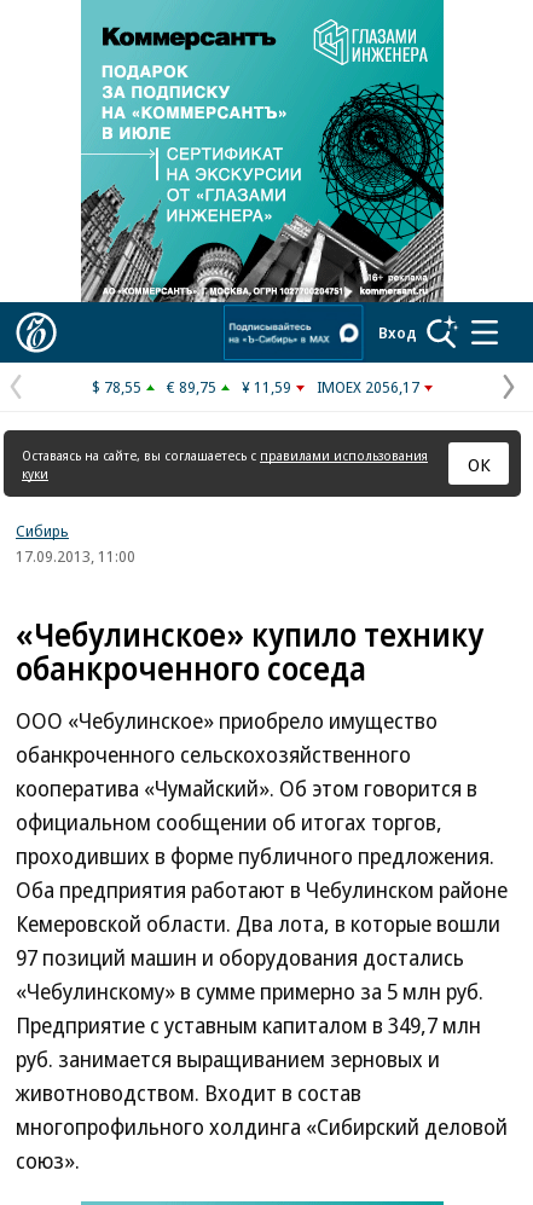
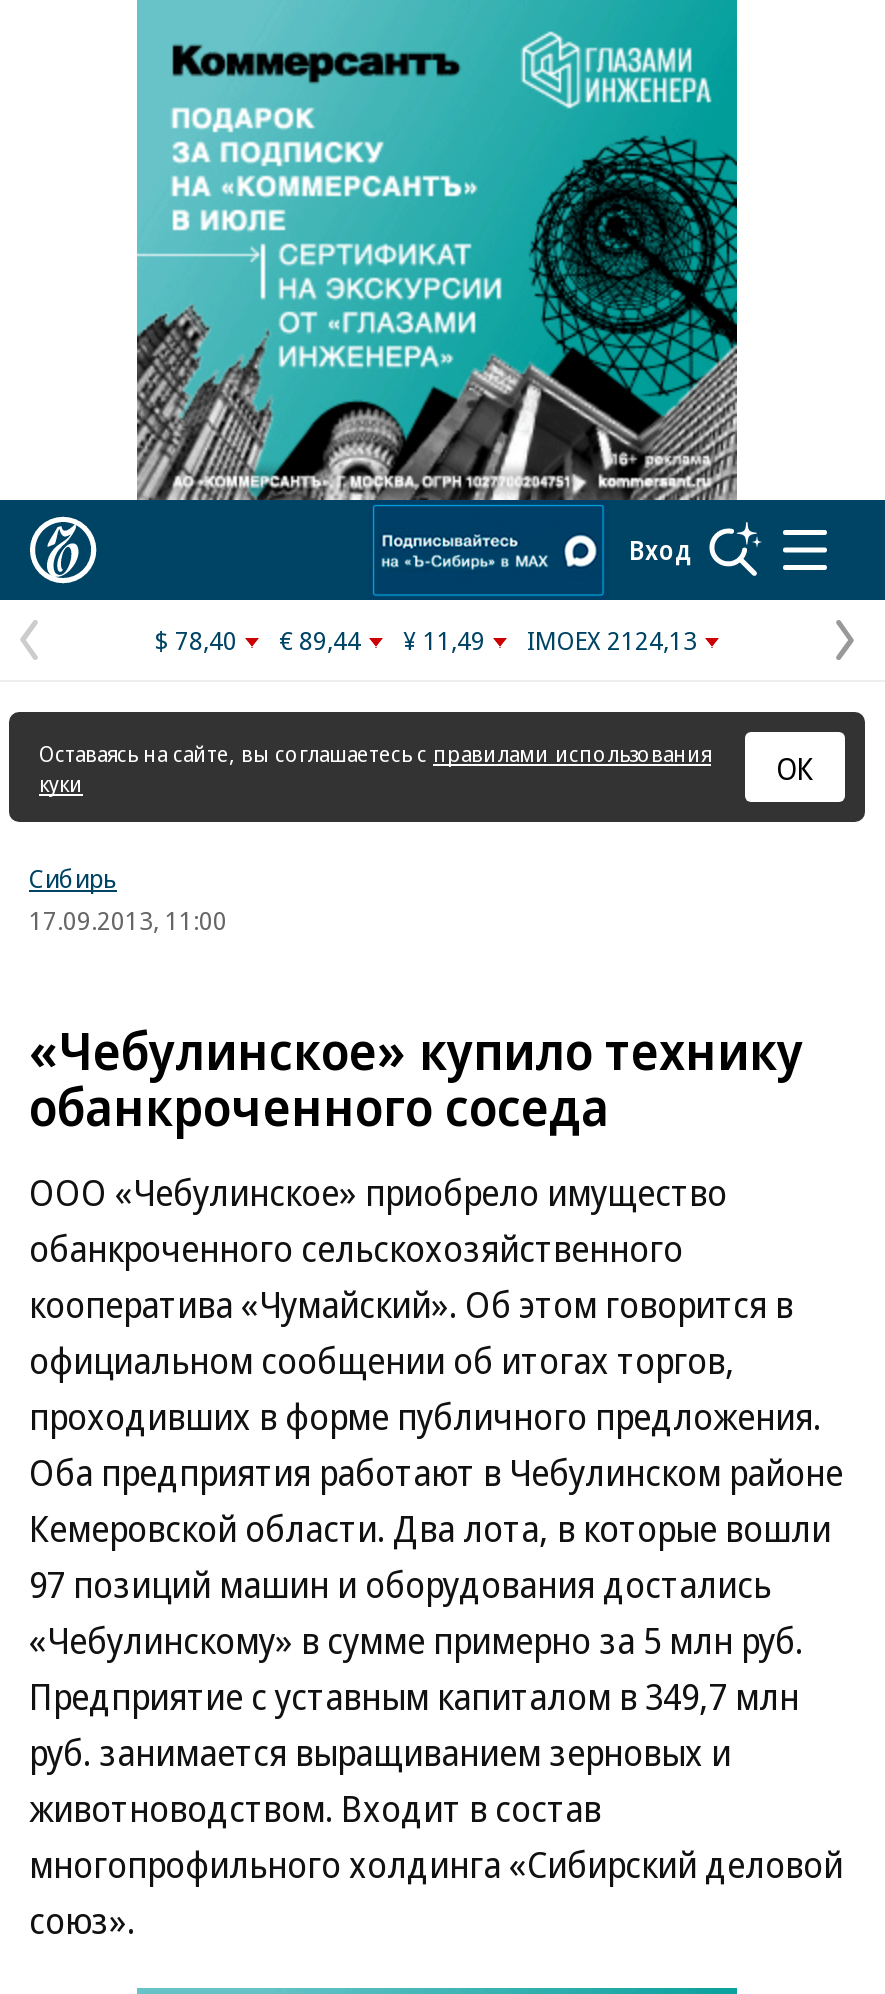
[92,376,141,398] $ 78,55 -> [155,622,237,658] $ 78,40
[167,376,216,398] € 89,75 -> [279,622,361,658] € 89,44
[242,376,291,398] ¥ 11,59 -> [403,622,485,658] ¥ 11,49
[317,376,419,398] IMOEX 2056,17 -> [527,622,697,658] IMOEX 2124,13

